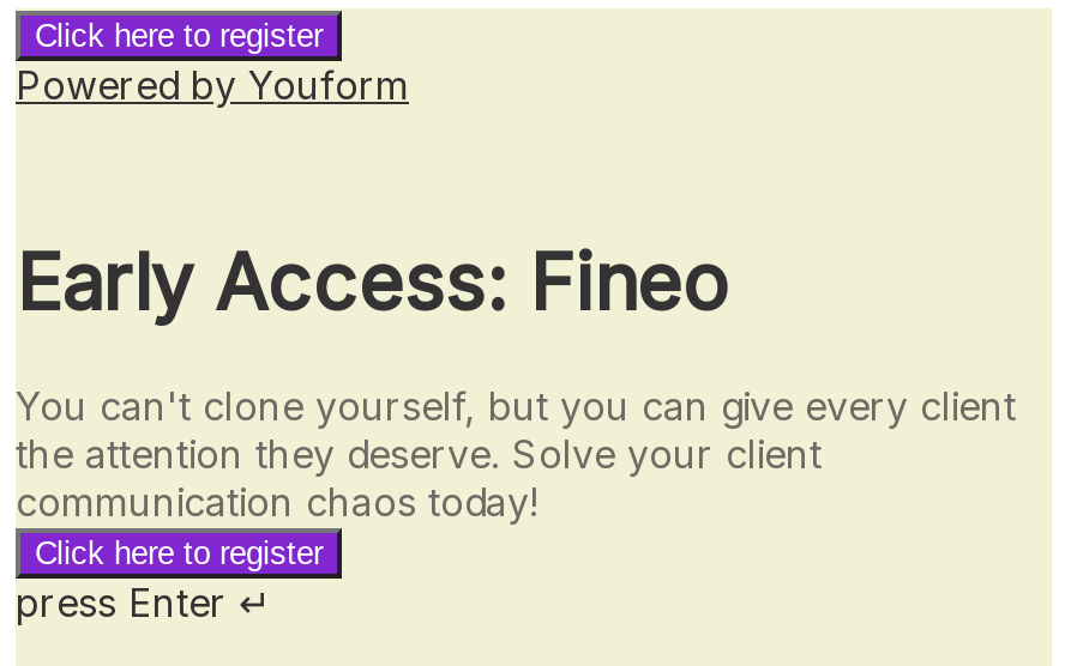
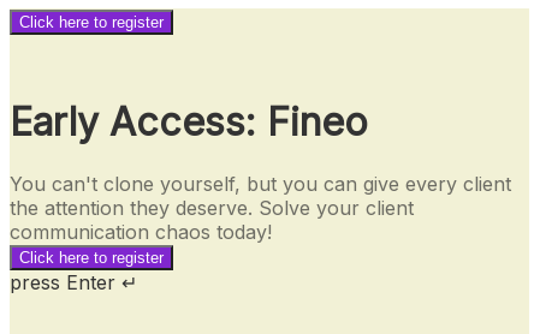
[16,61,409,109] Powered by Youform -> none

